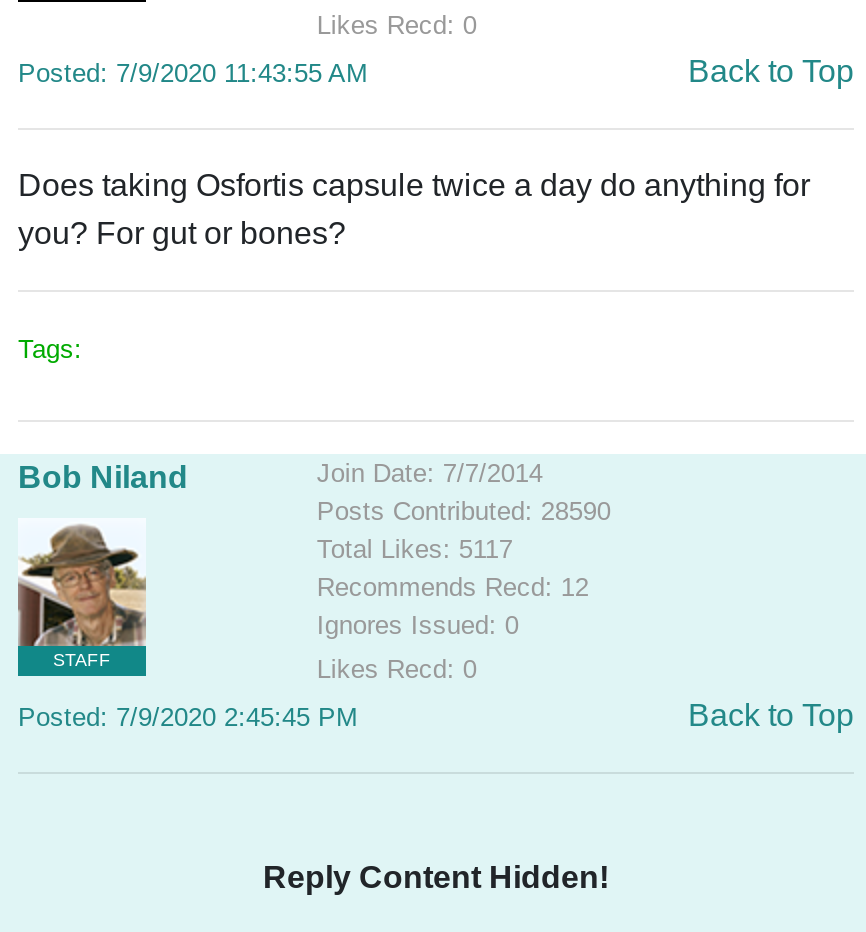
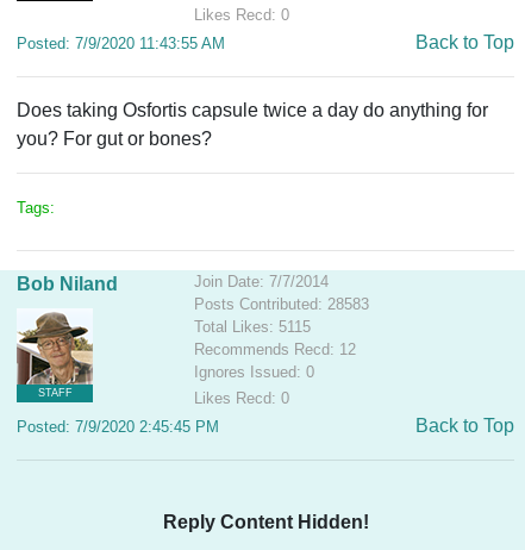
[317,496,611,526] Posts Contributed: 28590 -> [194,295,369,313] Posts Contributed: 28583
[317,534,513,564] Total Likes: 5117 -> [194,318,311,336] Total Likes: 5115

